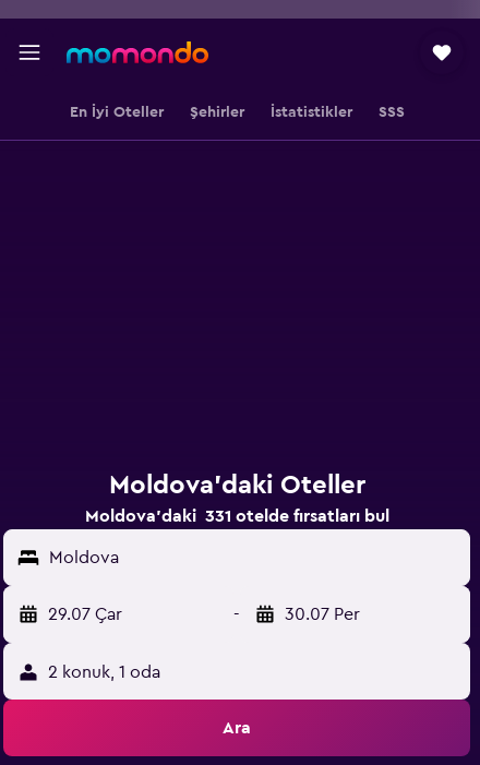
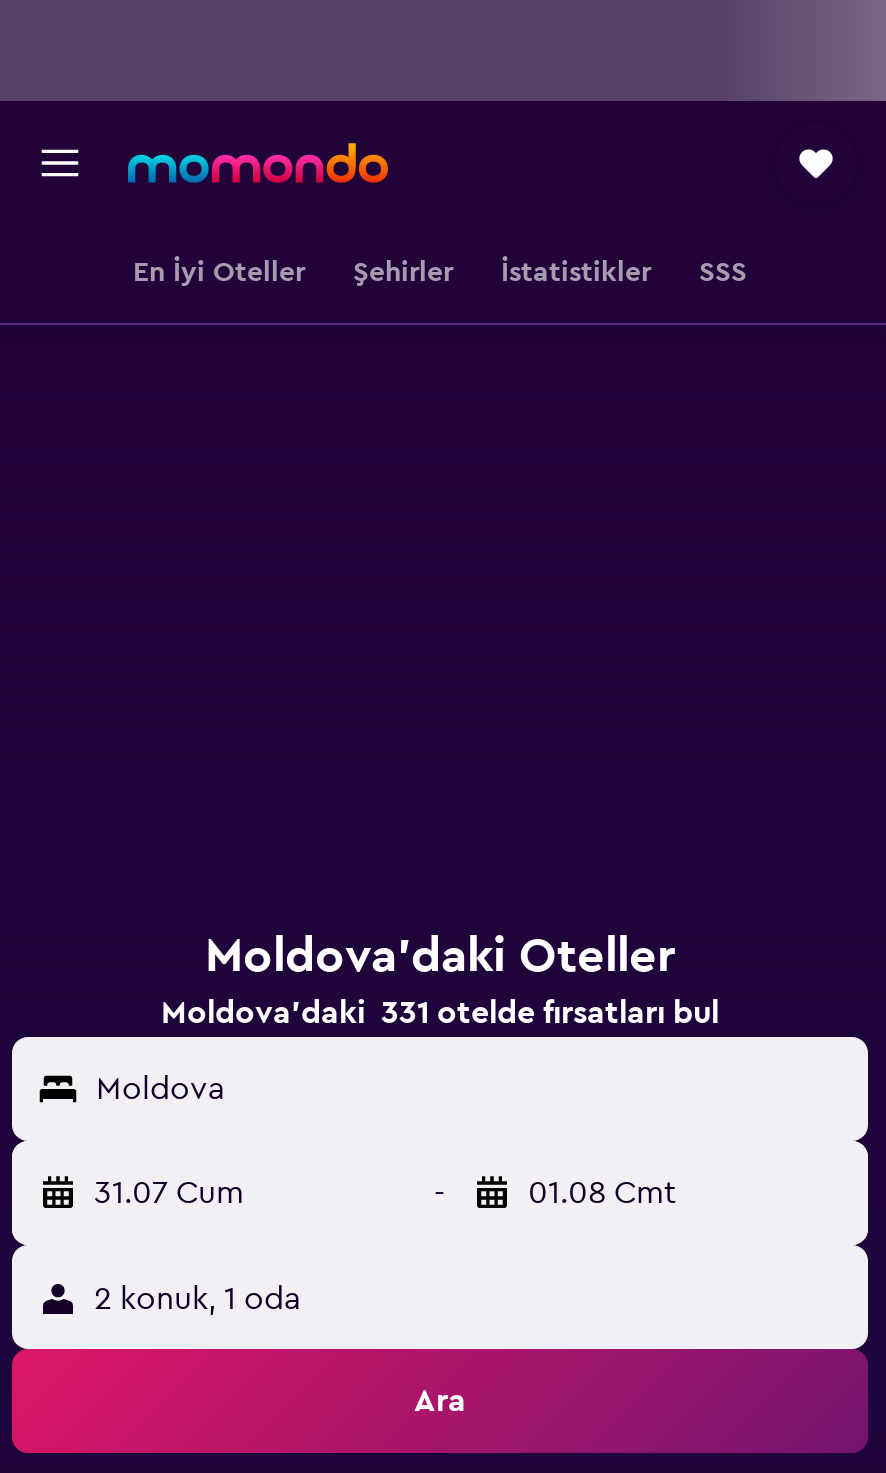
[48,606,122,623] 29.07 Çar -> [94,1177,244,1209] 31.07 Cum
[285,606,360,623] 30.07 Per -> [528,1177,676,1209] 01.08 Cmt

